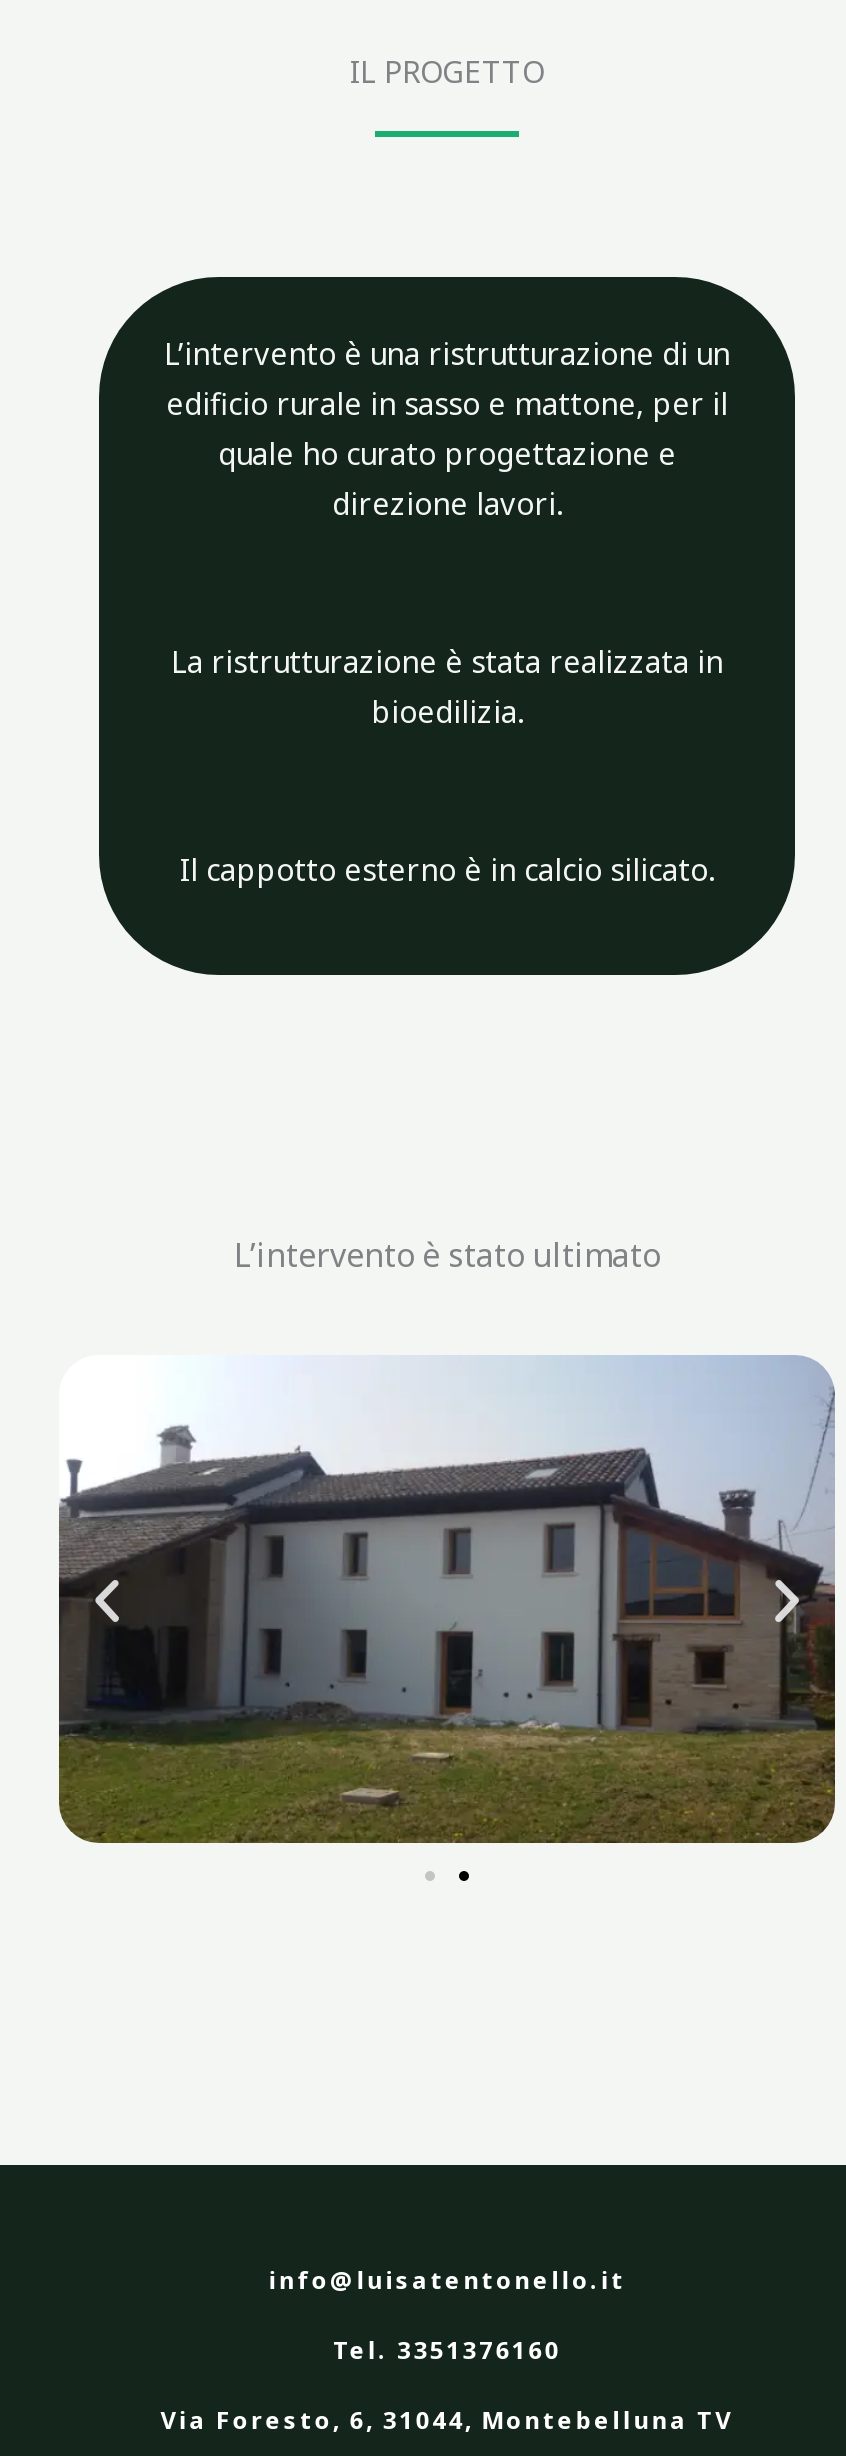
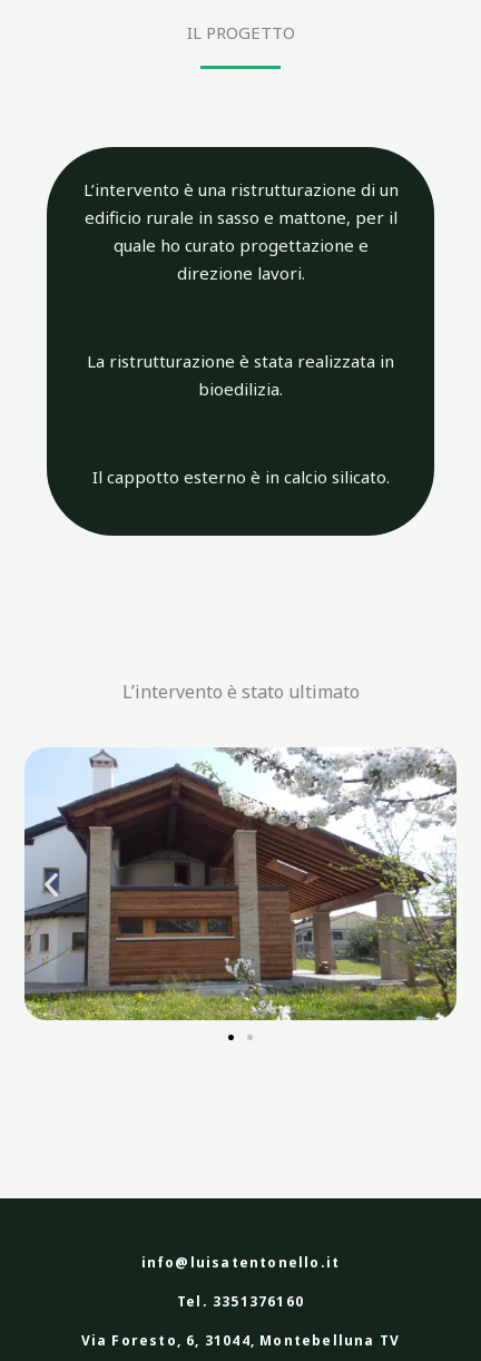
[57,1355,837,1845] [image] -> [24,747,458,1020] [image]

